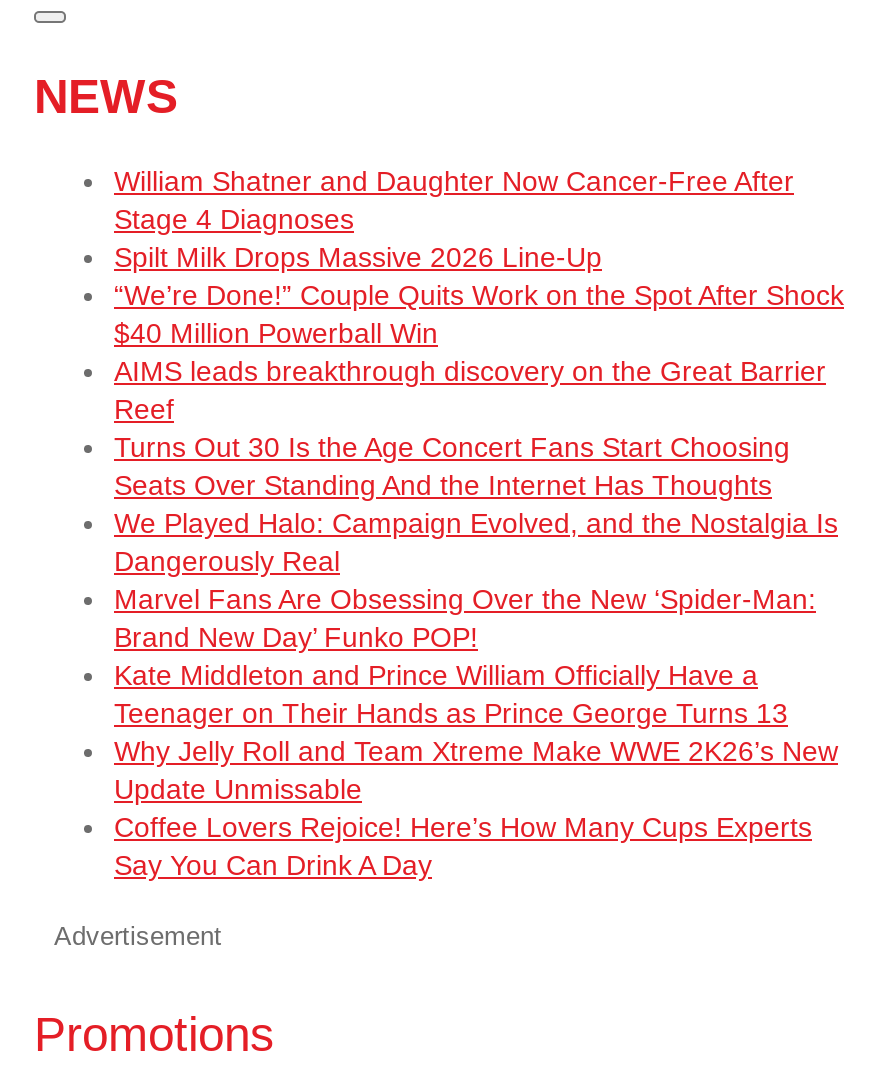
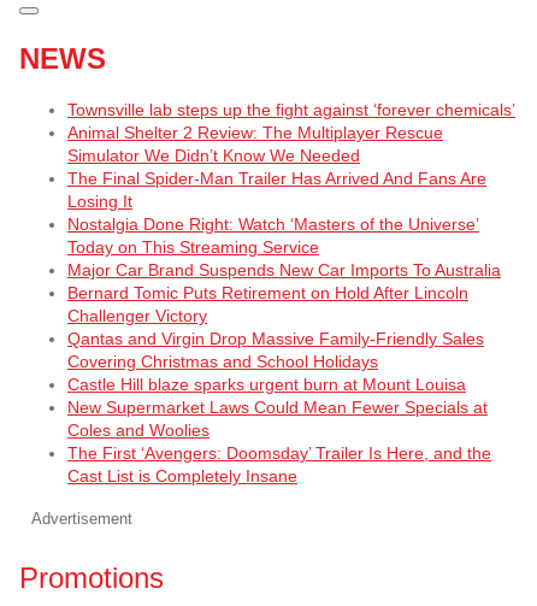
[114,165,844,881] William Shatner and Daughter Now Cancer-Free After | Stage 4 Diagnoses | Spilt Milk Drops Massive 2026 Line-Up | “We’re Done!” Couple Quits Work on the Spot After Shock | $40 Million Powerball Win | AIMS leads breakthrough discovery on the Great Barrier | Reef | Turns Out 30 Is the Age Concert Fans Start Choosing | Seats Over Standing And the Internet Has Thoughts | We Played Halo: Campaign Evolved, and the Nostalgia Is | Dangerously Real | Marvel Fans Are Obsessing Over the New ‘Spider-Man: | Brand New Day’ Funko POP! | Kate Middleton and Prince William Officially Have a | Teenager on Their Hands as Prince George Turns 13 | Why Jelly Roll and Team Xtreme Make WWE 2K26’s New | Update Unmissable | Coffee Lovers Rejoice! Here’s How Many Cups Experts | Say You Can Drink A Day -> [67,100,515,485] Townsville lab steps up the fight against ‘forever chemicals’ | Animal Shelter 2 Review: The Multiplayer Rescue | Simulator We Didn’t Know We Needed | The Final Spider-Man Trailer Has Arrived And Fans Are | Losing It | Nostalgia Done Right: Watch ‘Masters of the Universe’ | Today on This Streaming Service | Major Car Brand Suspends New Car Imports To Australia | Bernard Tomic Puts Retirement on Hold After Lincoln | Challenger Victory | Qantas and Virgin Drop Massive Family-Friendly Sales | Covering Christmas and School Holidays | Castle Hill blaze sparks urgent burn at Mount Louisa | New Supermarket Laws Could Mean Fewer Specials at | Coles and Woolies | The First ‘Avengers: Doomsday’ Trailer Is Here, and the | Cast List is Completely Insane

